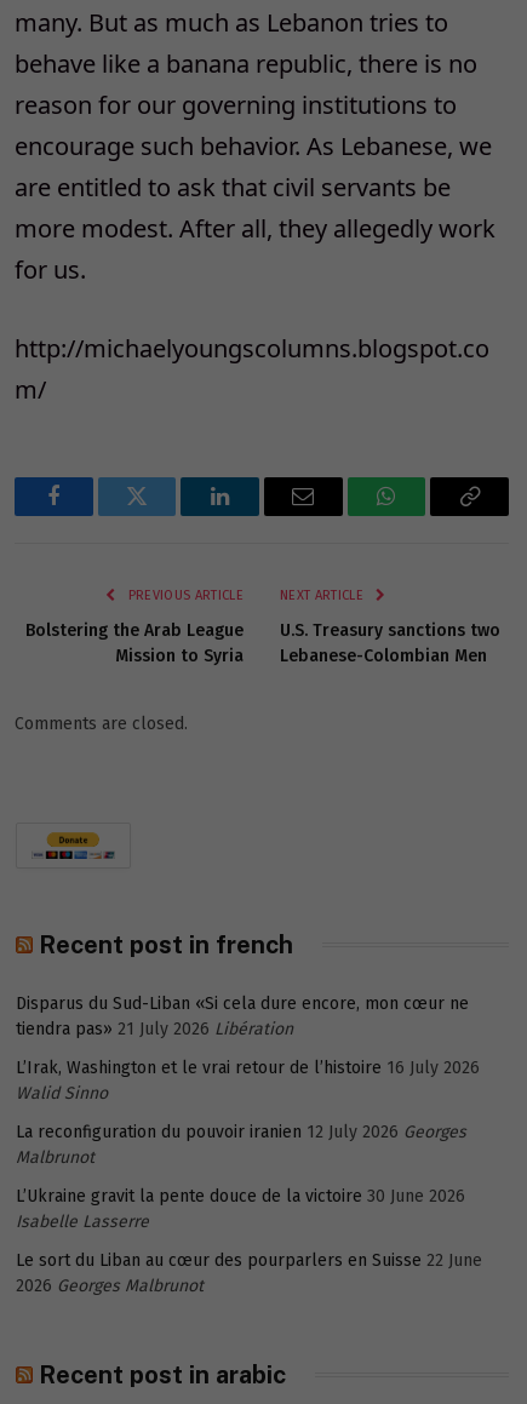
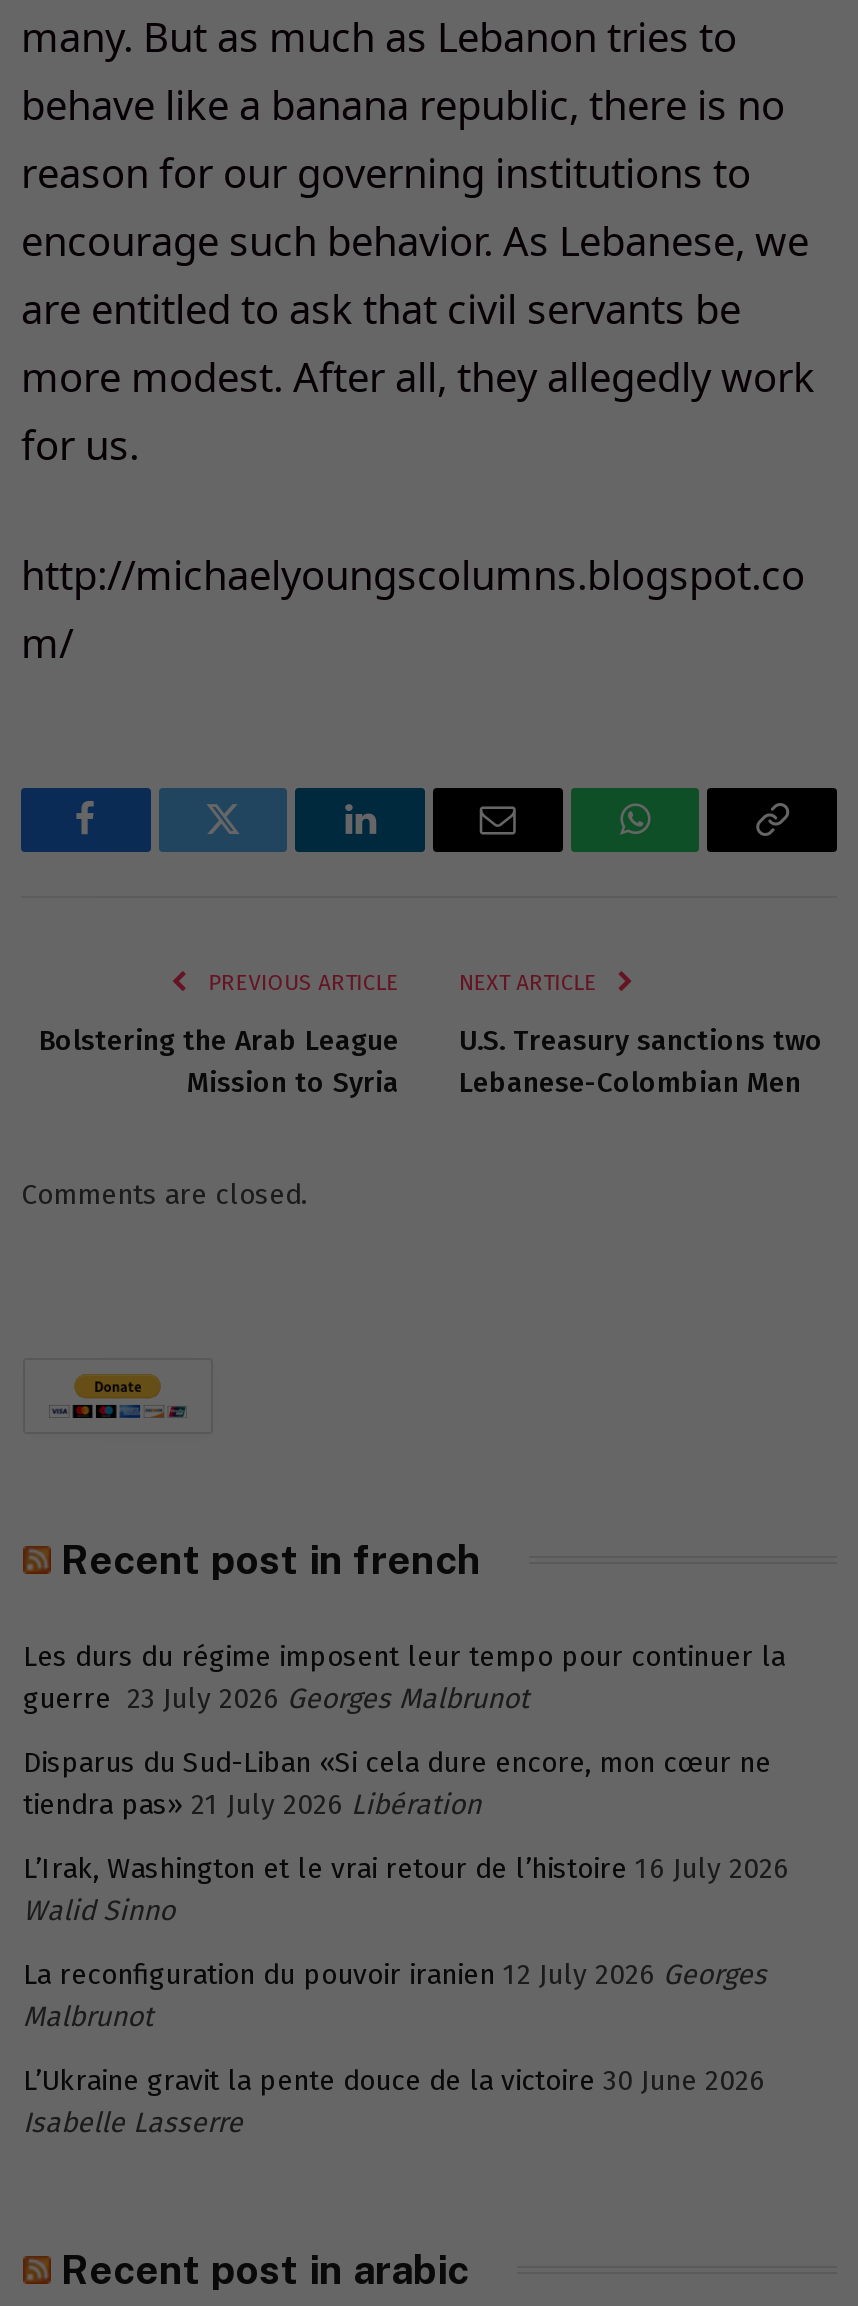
none -> [23,1639,785,1715] Les durs du régime imposent leur tempo pour continuer la | guerre 23 July 2026 Georges Malbrunot
moved [16,993,480,1231] -> [23,1745,789,2139]: Disparus du Sud-Liban «Si cela dure encore, mon cœur ne | tiendra pas» 21 July 2026 Libération | L’Irak, Washington et le vrai retour de l’histoire 16 July 2026 | Walid Sinno | La reconfiguration du pouvoir iranien 12 July 2026 Georges | Malbrunot | L’Ukraine gravit la pente douce de la victoire 30 June 2026 | Isabelle Lasserre
[16,1250,482,1296] Le sort du Liban au cœur des pourparlers en Suisse 22 June | 2026 Georges Malbrunot -> none

